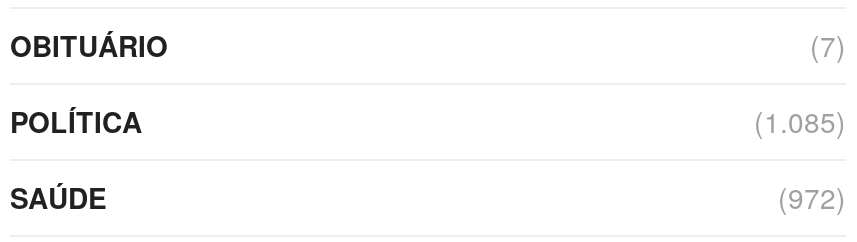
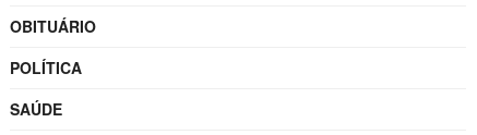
[810,24,846,64] (7) -> none
[754,100,846,140] (1.085) -> none
[778,176,846,216] (972) -> none

